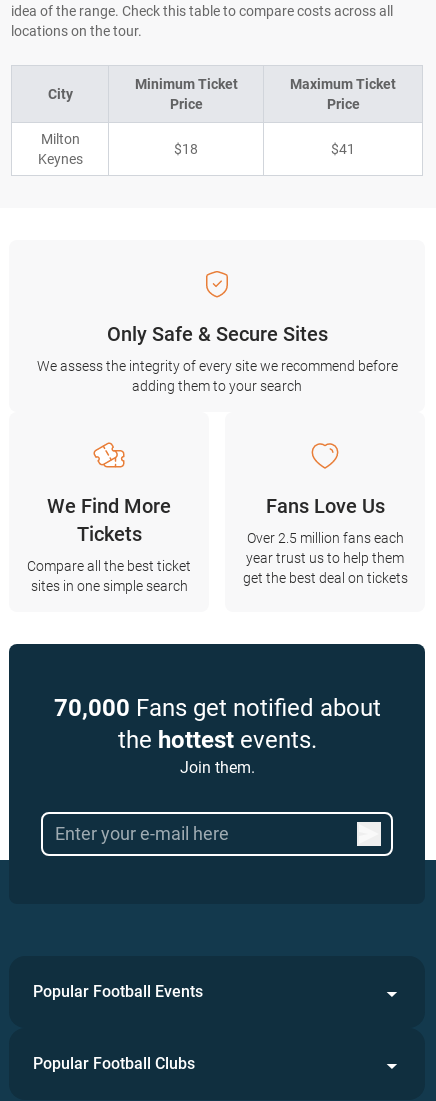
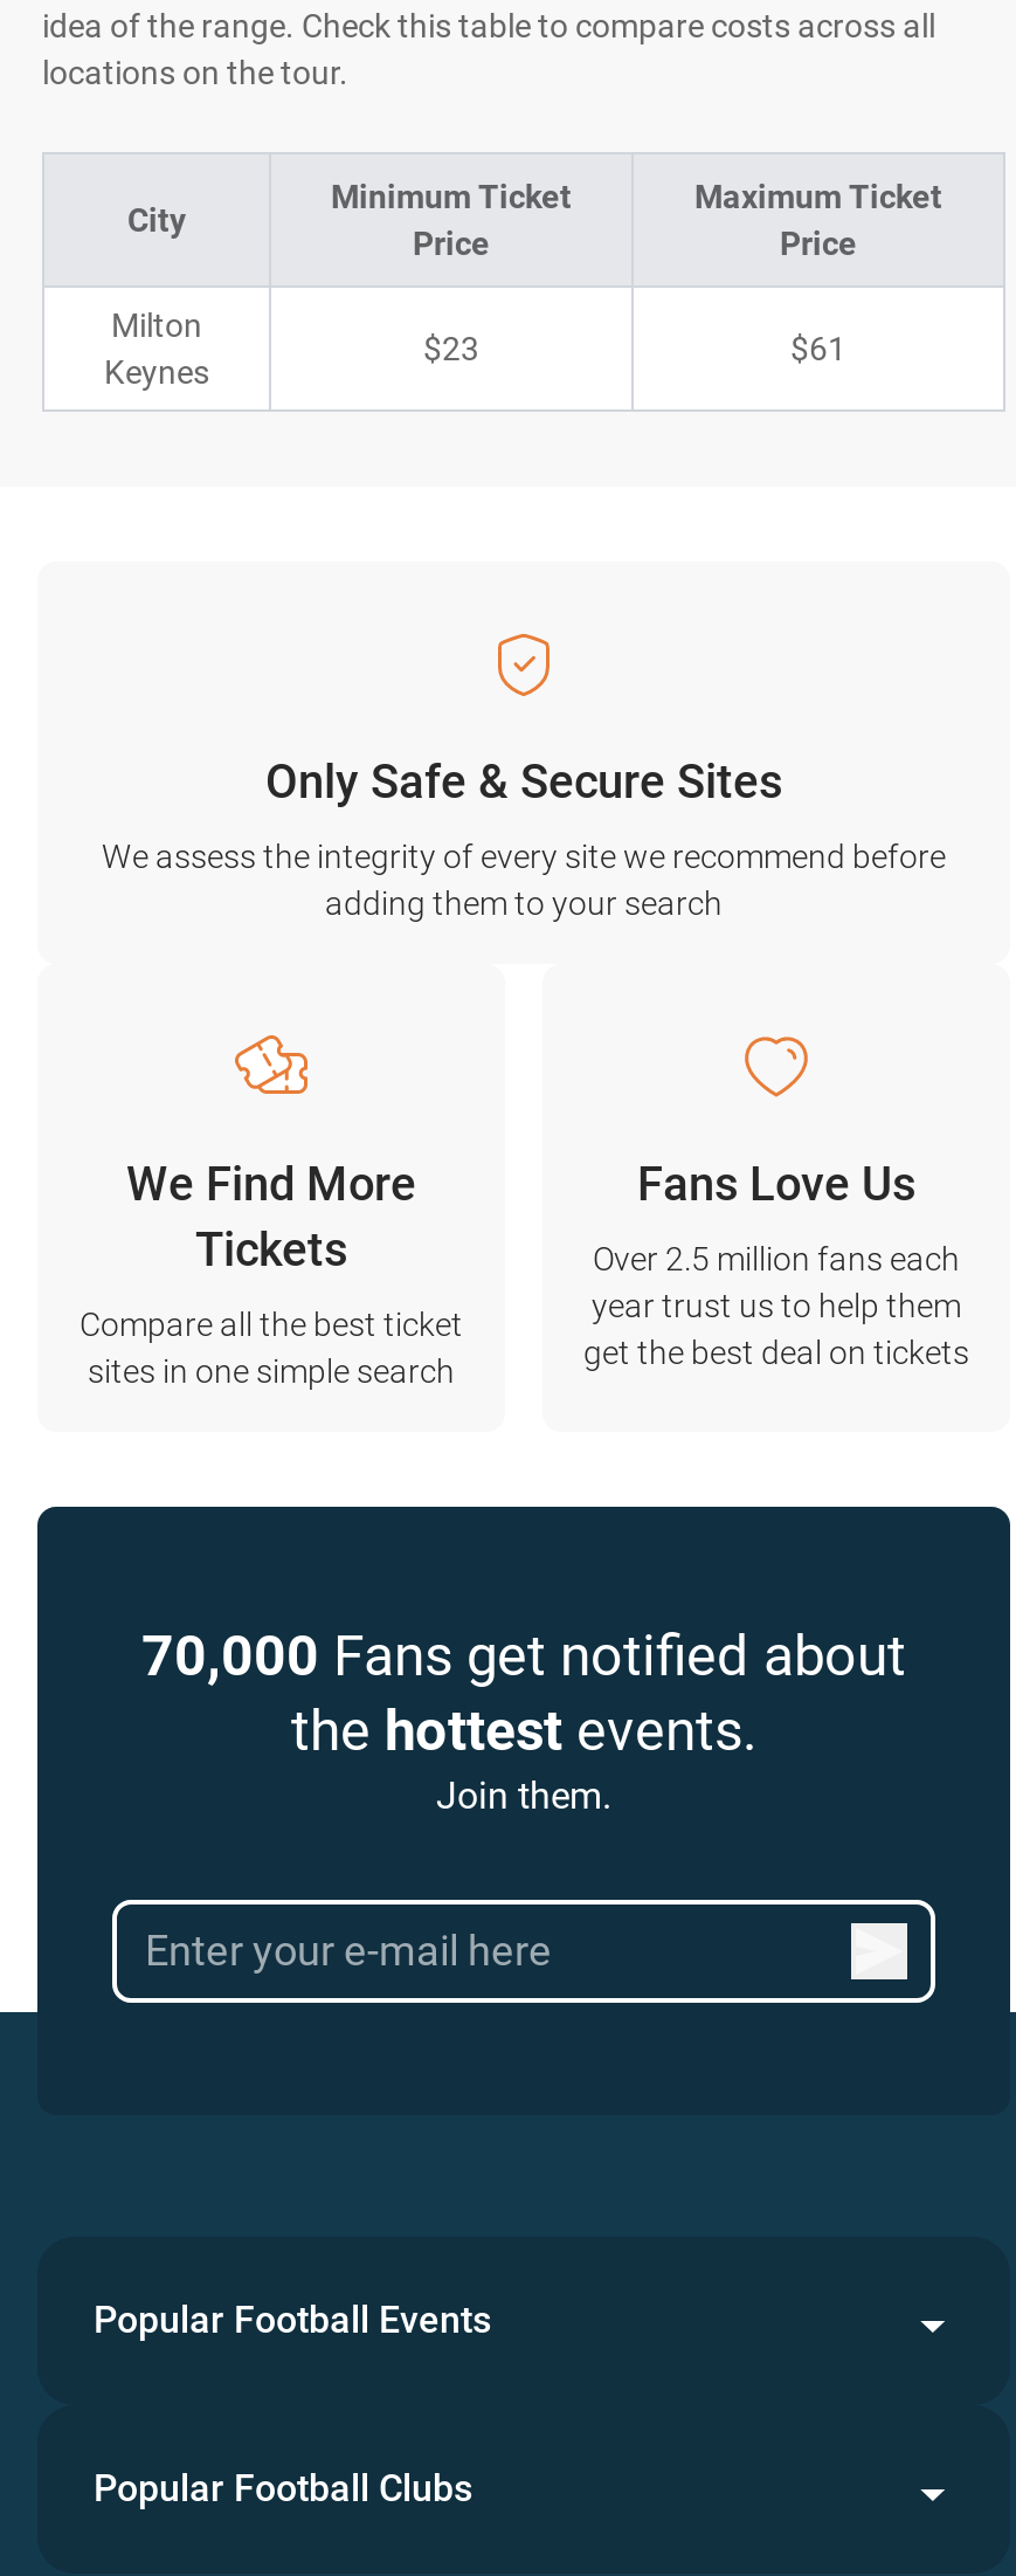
[174,141,198,157] $18 -> [423,330,479,367] $23
[331,141,355,157] $41 -> [790,330,846,367] $61

